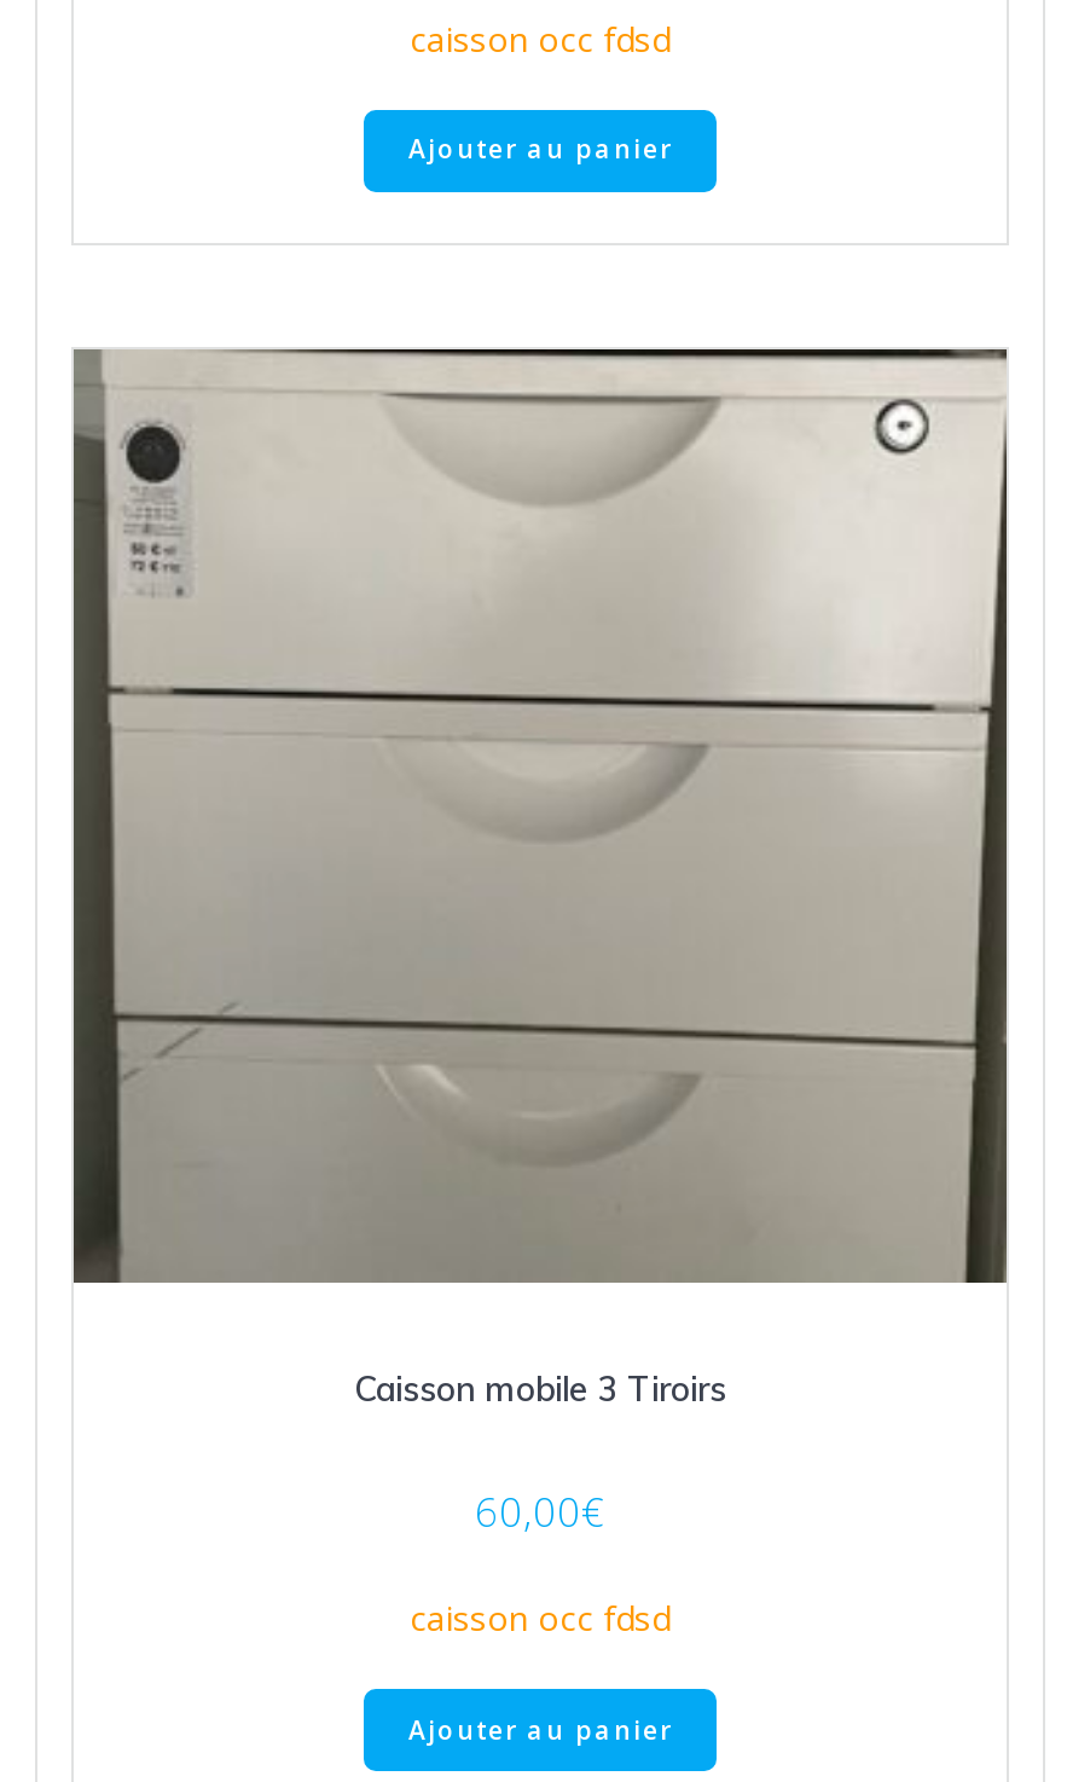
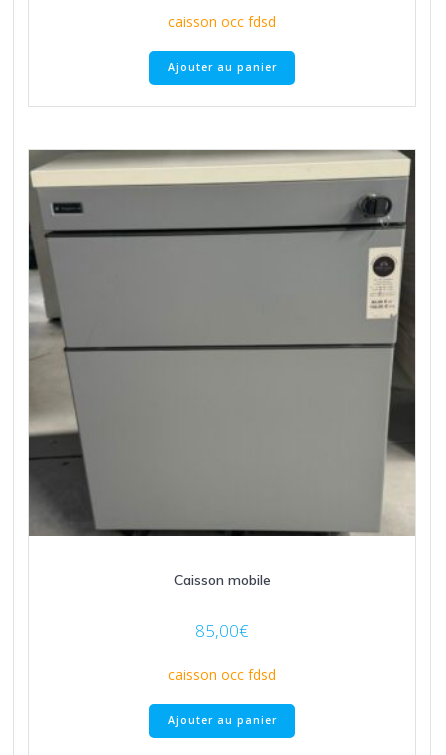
[74,349,1009,1411] [image] | Caisson mobile 3 Tiroirs -> [29,149,416,589] [image] | Caisson mobile
[475,1483,605,1539] 60,00€ -> [195,619,249,642] 85,00€

